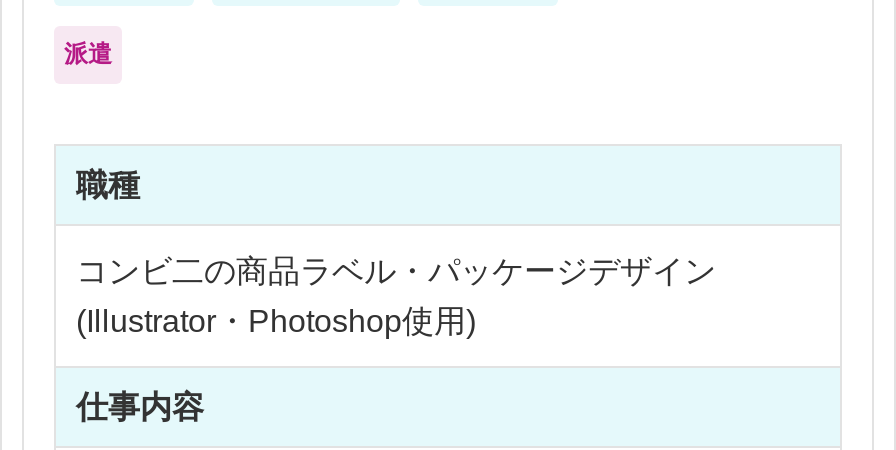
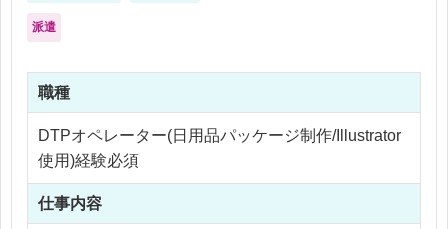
[76,254,716,288] コンビ二の商品ラベル・パッケージデザイン -> [38,127,401,144] DTPオペレーター(日用品パッケージ制作/Illustrator
[76,304,476,338] (Illustrator・Photoshop使用) -> [38,152,139,169] 使用)経験必須

